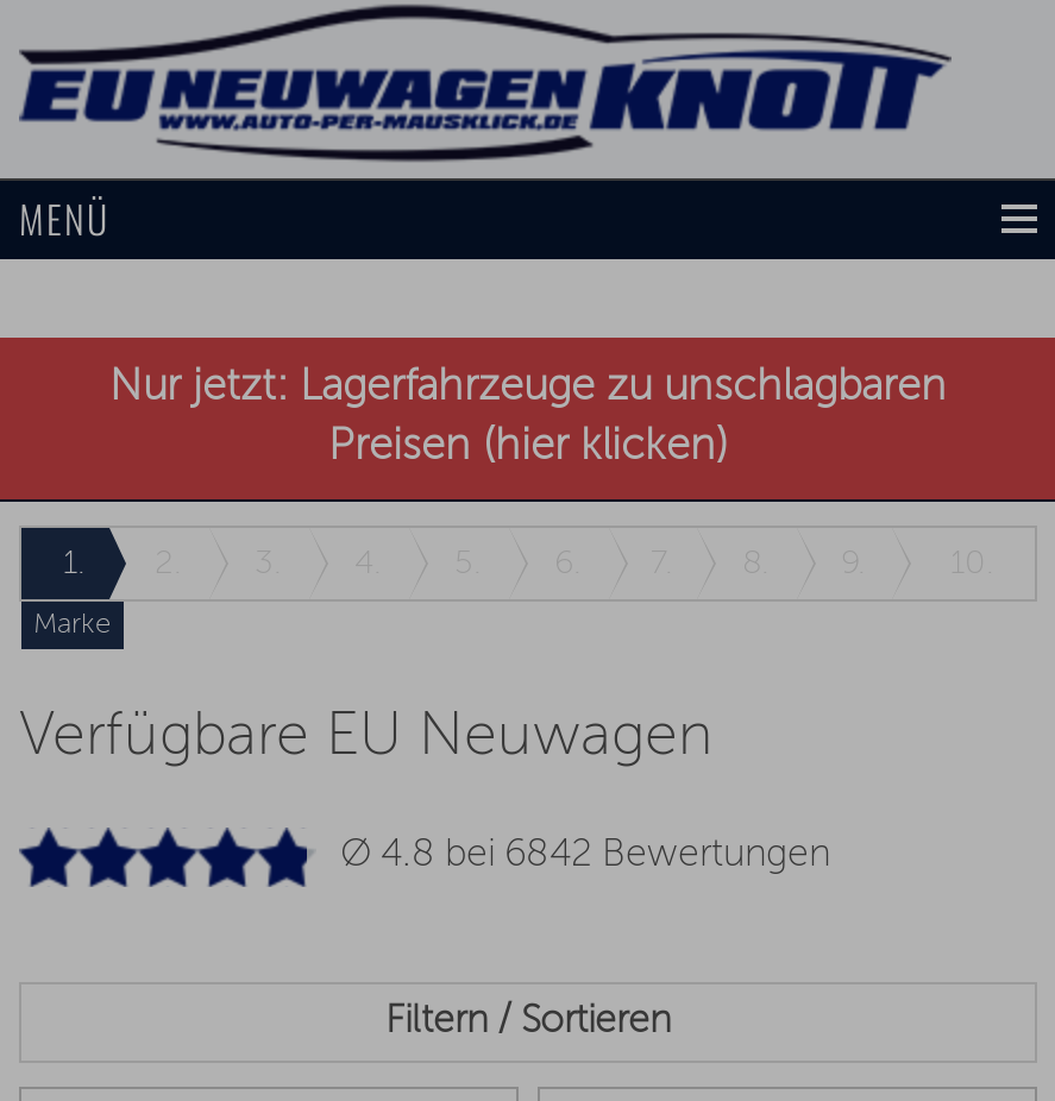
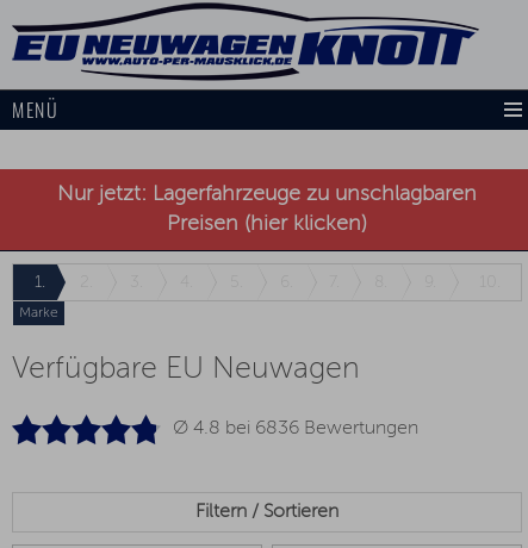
[340,837,830,875] Ø 4.8 bei 6842 Bewertungen -> [173,419,418,438] Ø 4.8 bei 6836 Bewertungen

